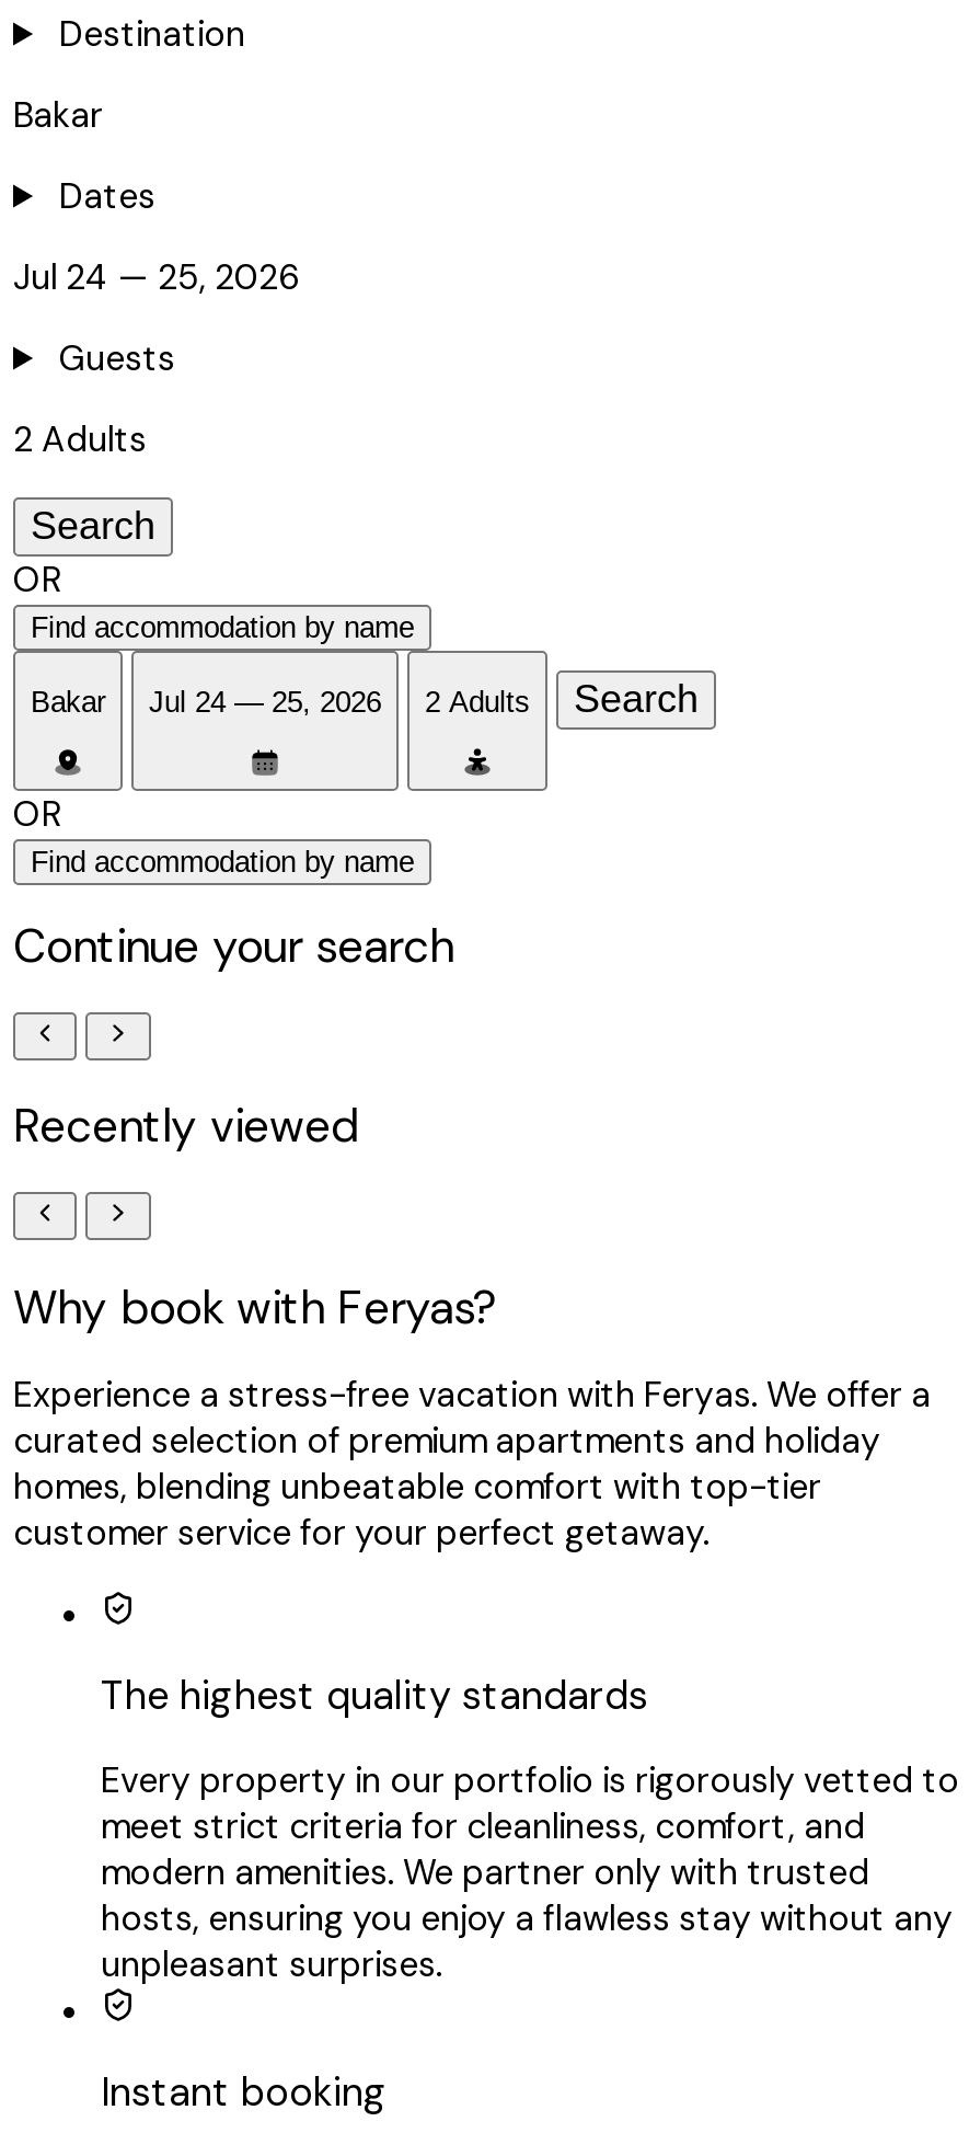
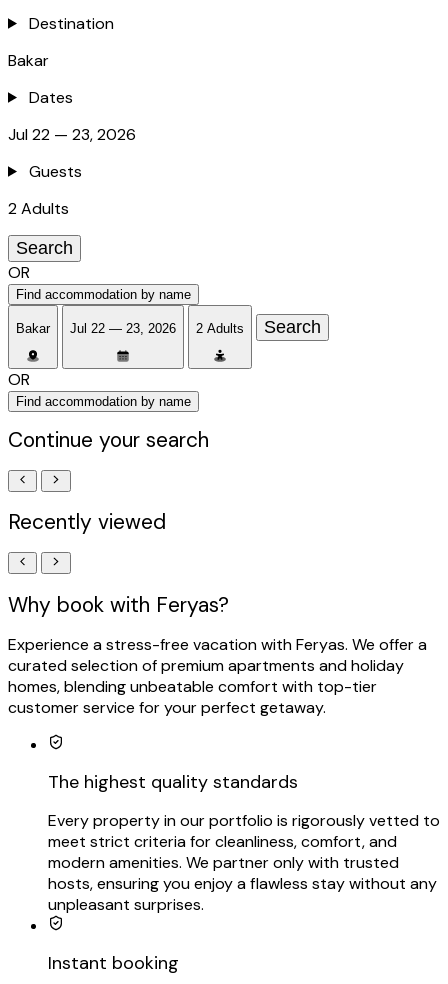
[13,254,300,300] Jul 24 — 25, 2026 -> [8,124,136,145] Jul 22 — 23, 2026
[31,677,699,721] Bakar Jul 24 — 25, 2026 2 Adults Search -> [16,317,321,337] Bakar Jul 22 — 23, 2026 2 Adults Search

